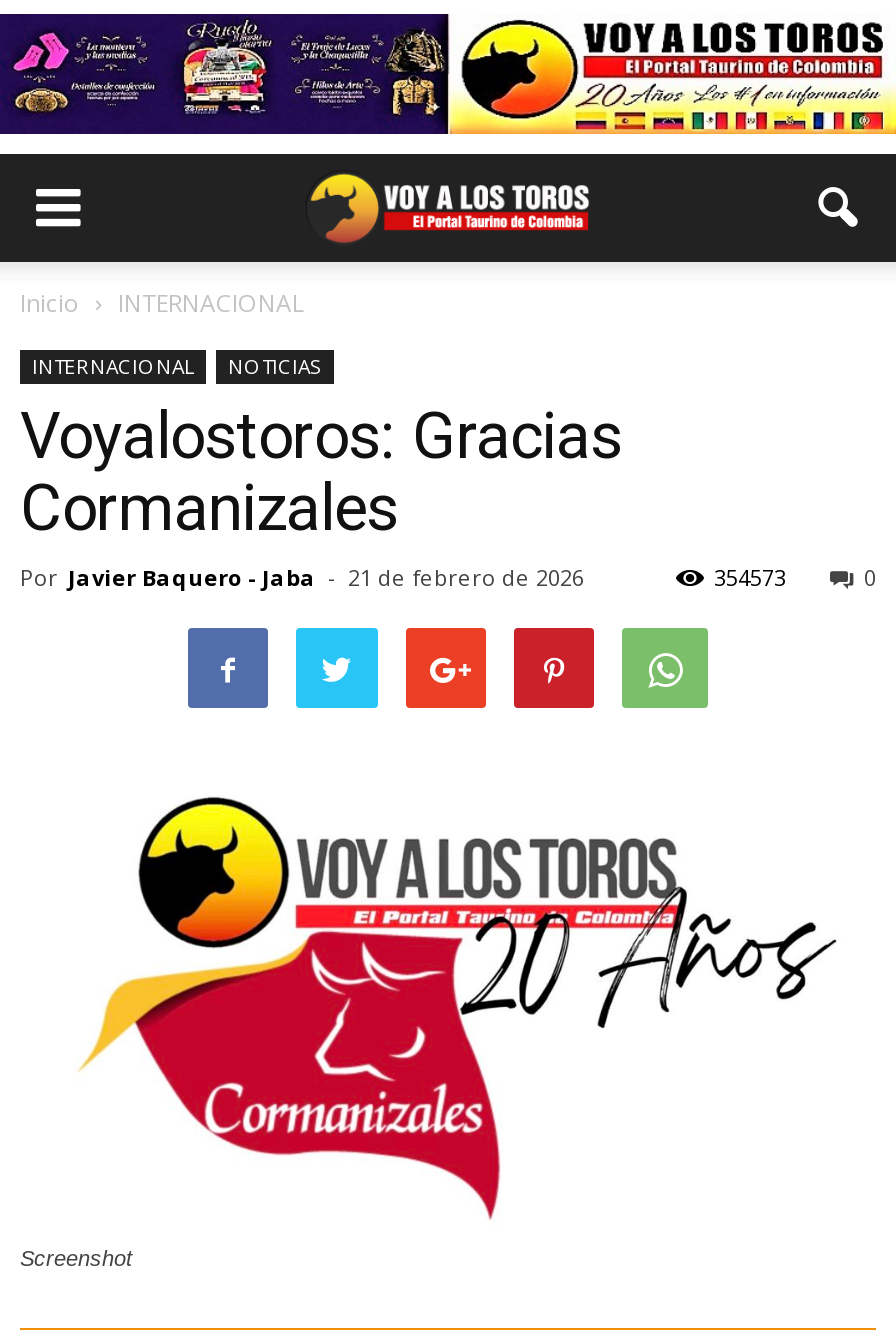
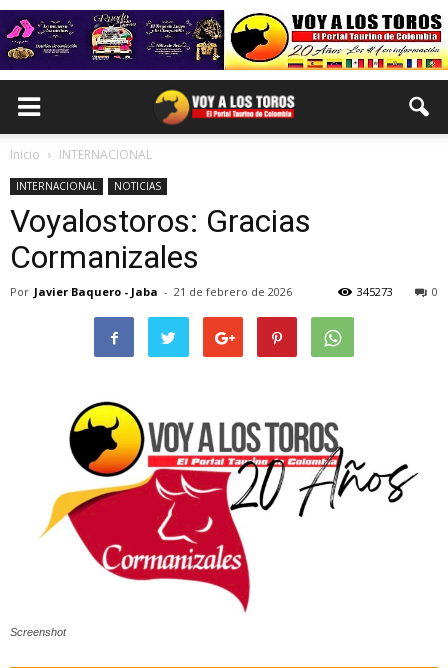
[714,562,786,592] 354573 -> [357,284,393,299] 345273

